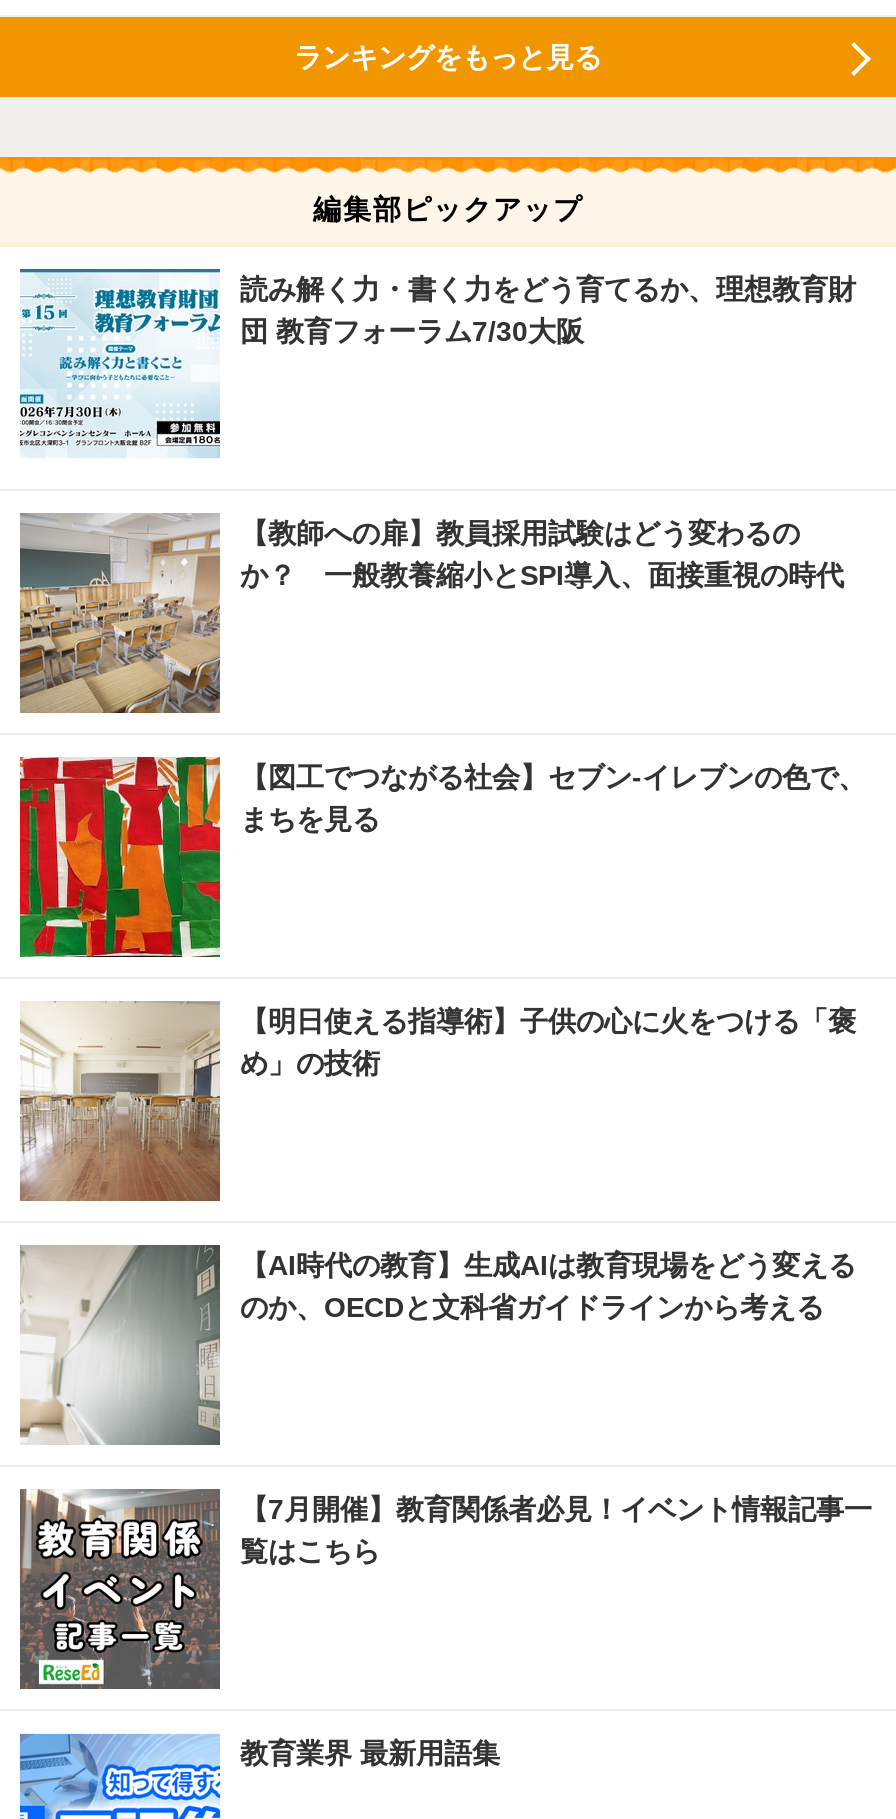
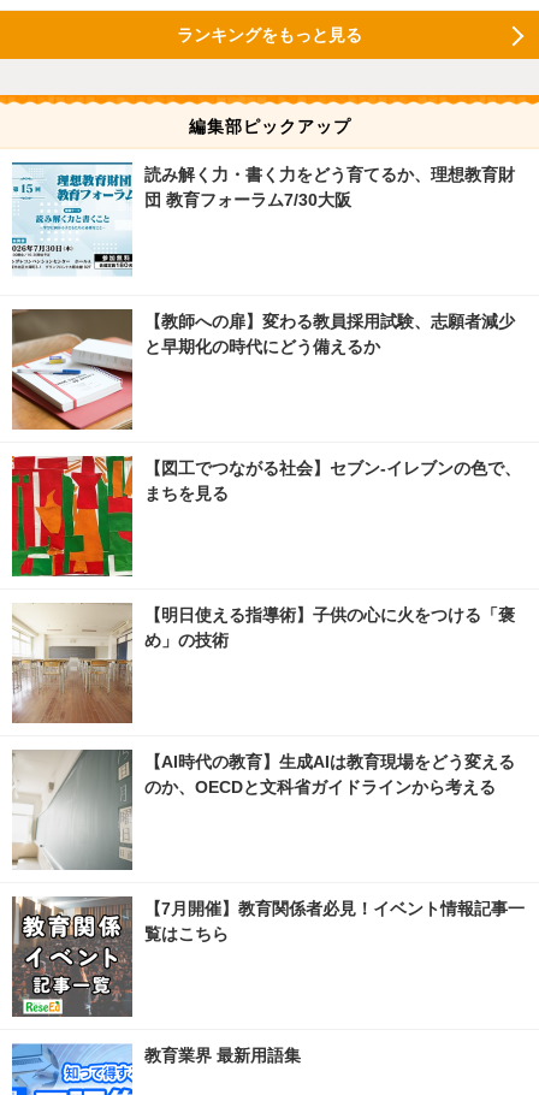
[20,513,844,715] [image] | 【教師への扉】教員採用試験はどう変わるの | か？ 一般教養縮小とSPI導入、面接重視の時代 -> [12,308,515,430] [image] | 【教師への扉】変わる教員採用試験、志願者減少 | と早期化の時代にどう備えるか

